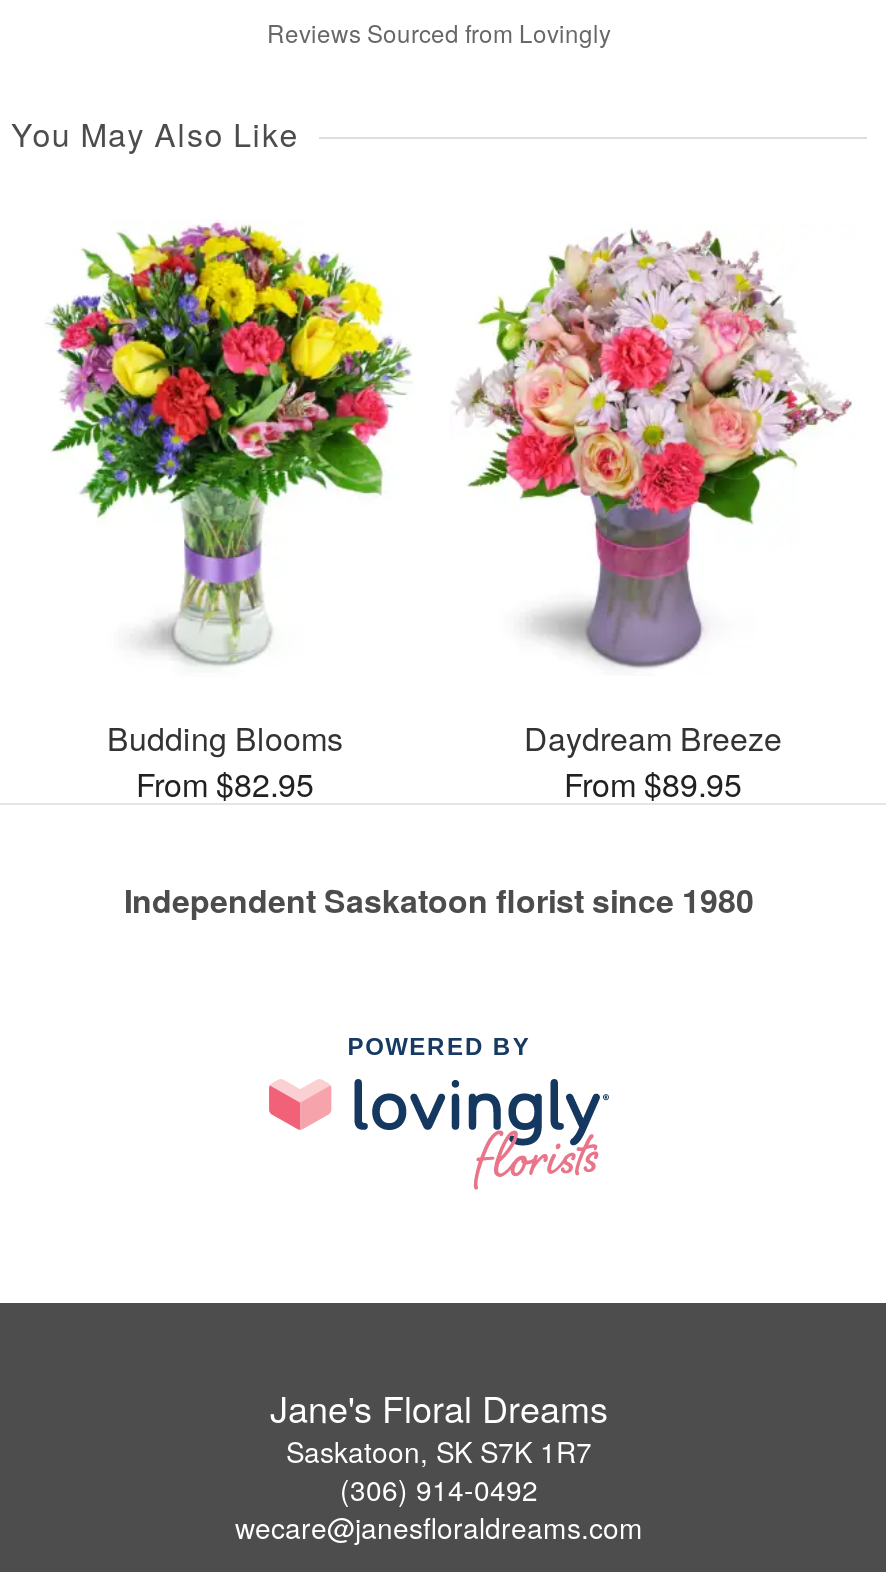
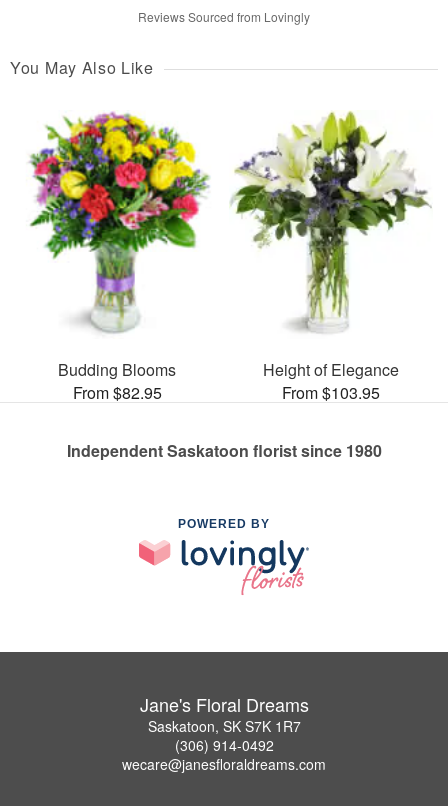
[455,223,851,807] [image] | Daydream Breeze | From $89.95 -> [231,110,431,404] [image] | Height of Elegance | From $103.95

